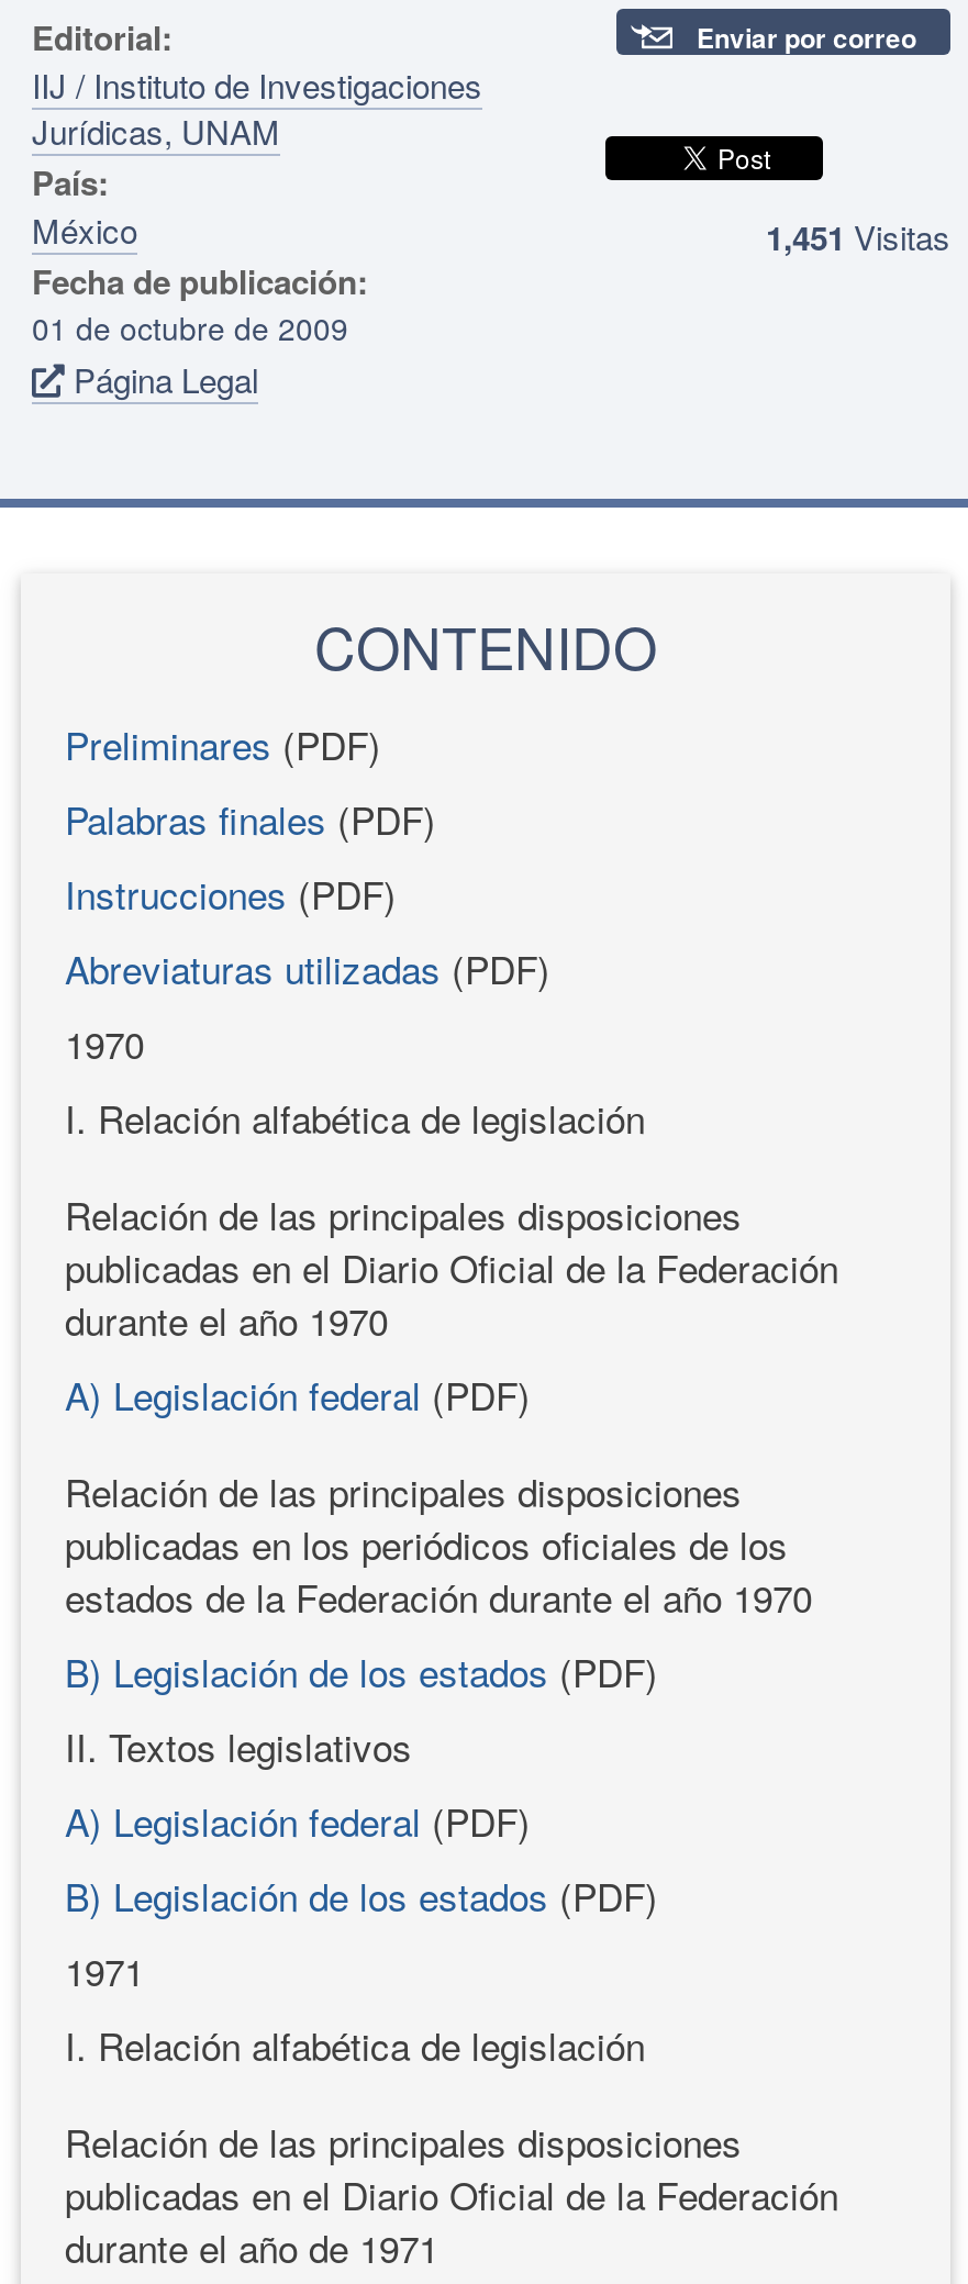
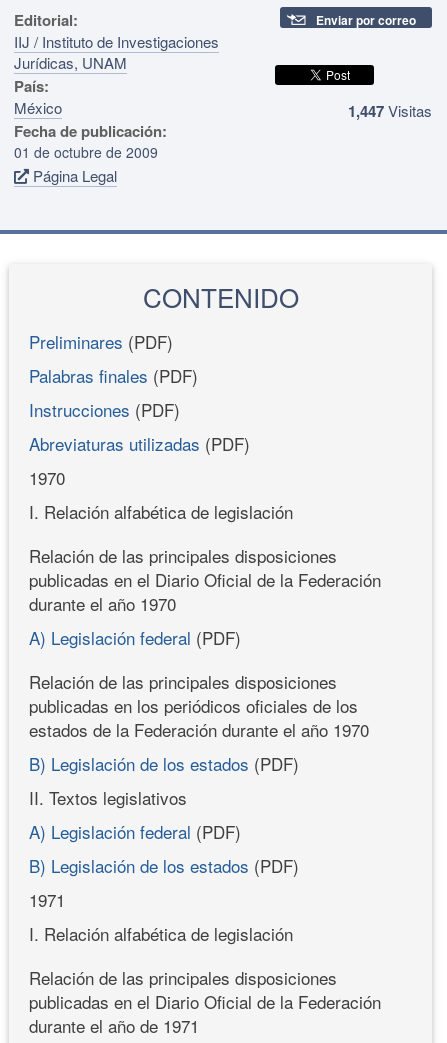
[766,212,950,260] 1,451 Visitas -> [348,99,432,121] 1,447 Visitas

